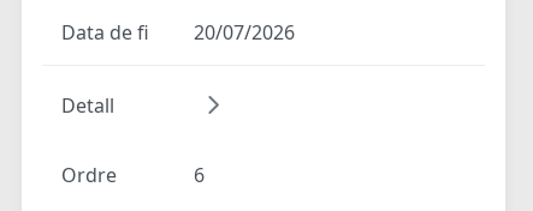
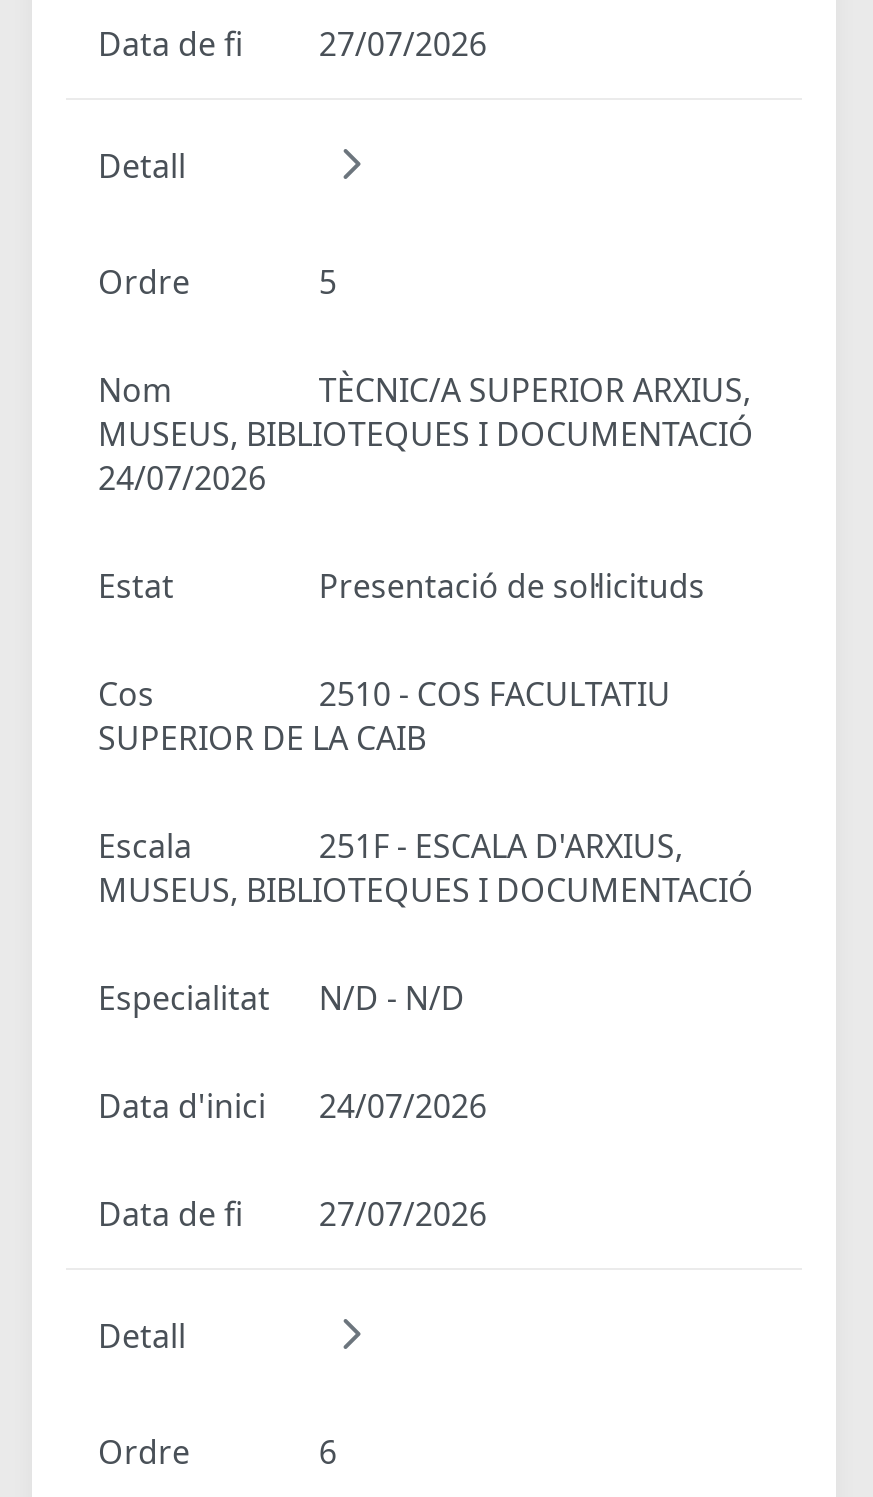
[194,19,295,46] 20/07/2026 -> [98,22,754,1236] 27/07/2026 | Detall | Ordre | 5 | Nom | TÈCNIC/A SUPERIOR ARXIUS, | MUSEUS, BIBLIOTEQUES I DOCUMENTACIÓ | 24/07/2026 | Estat | Presentació de sol·licituds | Cos | 2510 - COS FACULTATIU | SUPERIOR DE LA CAIB | Escala | 251F - ESCALA D'ARXIUS, | MUSEUS, BIBLIOTEQUES I DOCUMENTACIÓ | Especialitat | N/D - N/D | Data d'inici | 24/07/2026 | Data de fi | 27/07/2026

